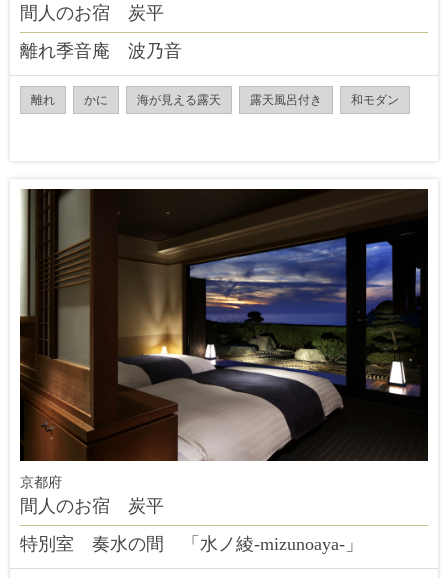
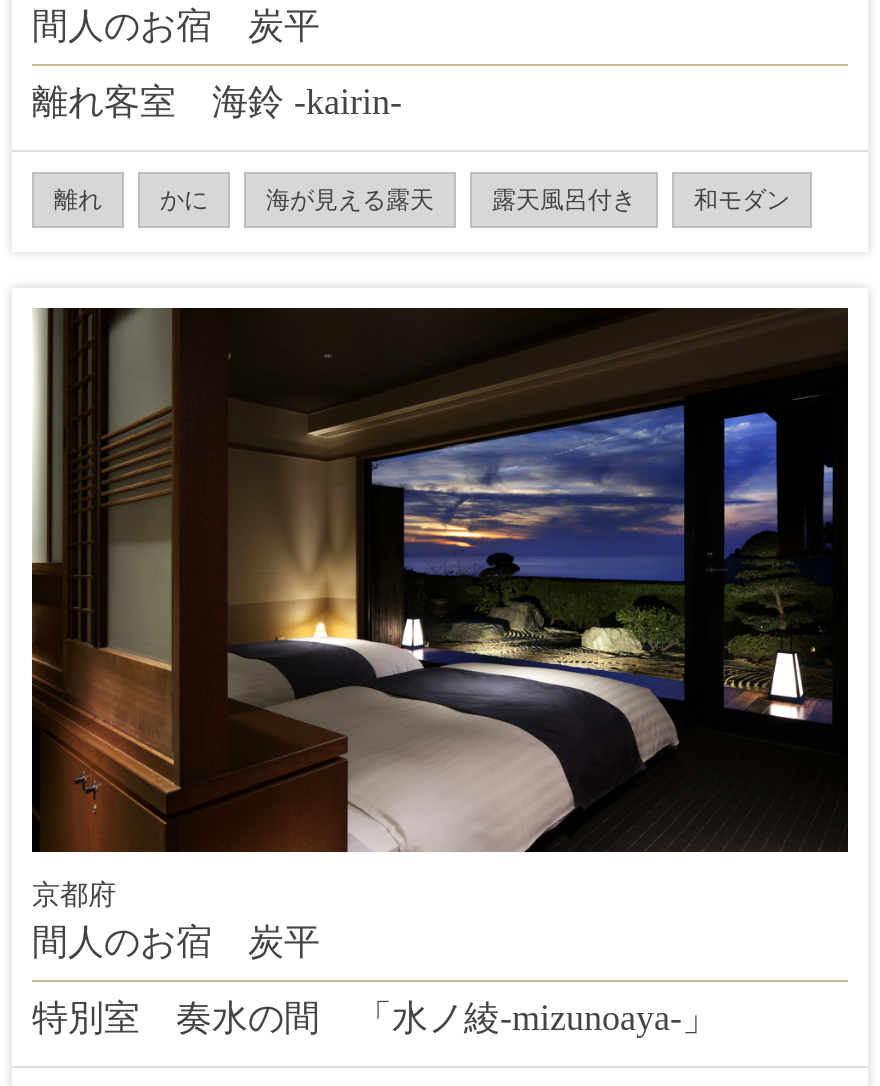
[20,41,182,61] 離れ季音庵 波乃音 -> [32,83,402,123] 離れ客室 海鈴 -kairin-

